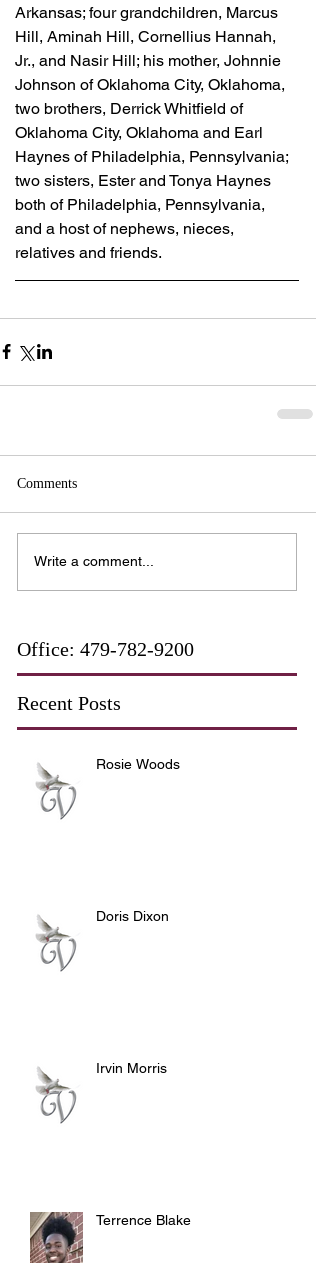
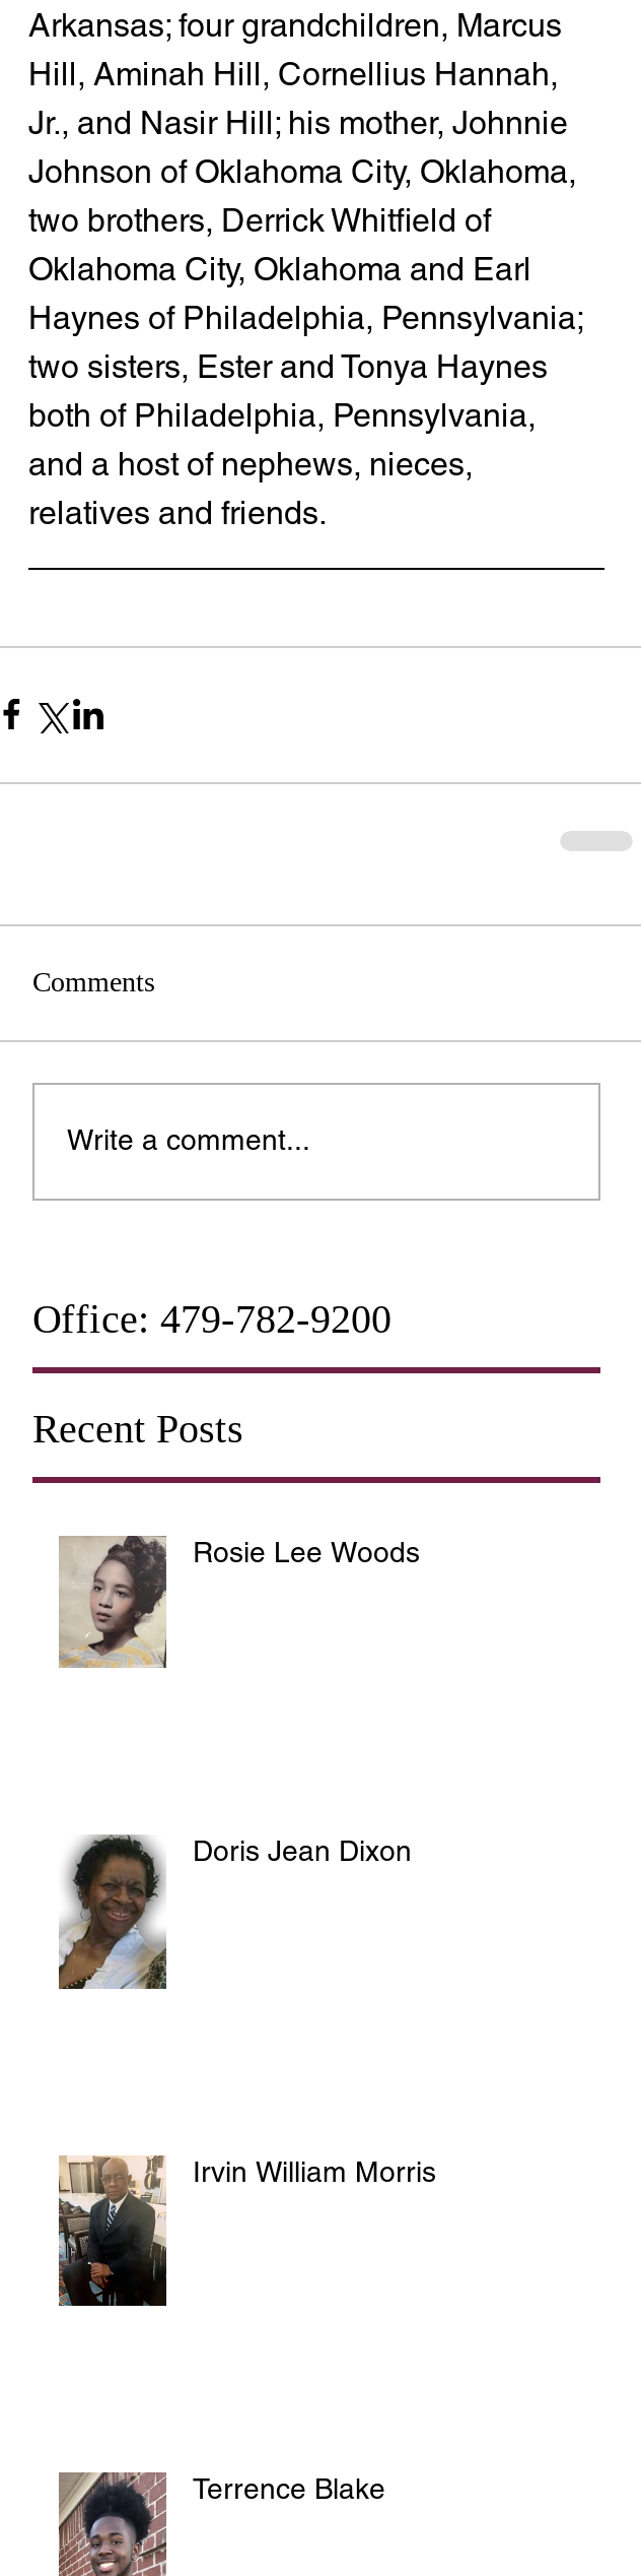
[30,756,180,819] [image] | Rosie Woods -> [57,1534,420,1670] [image] | Rosie Lee Woods
[30,903,169,974] [image] | Doris Dixon -> [57,1832,412,1991] [image] | Doris Jean Dixon
[30,1060,167,1130] [image] | Irvin Morris -> [57,2153,436,2308] [image] | Irvin William Morris

